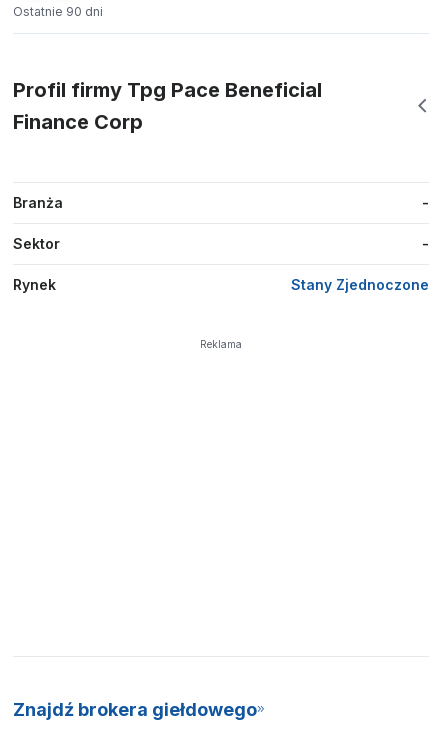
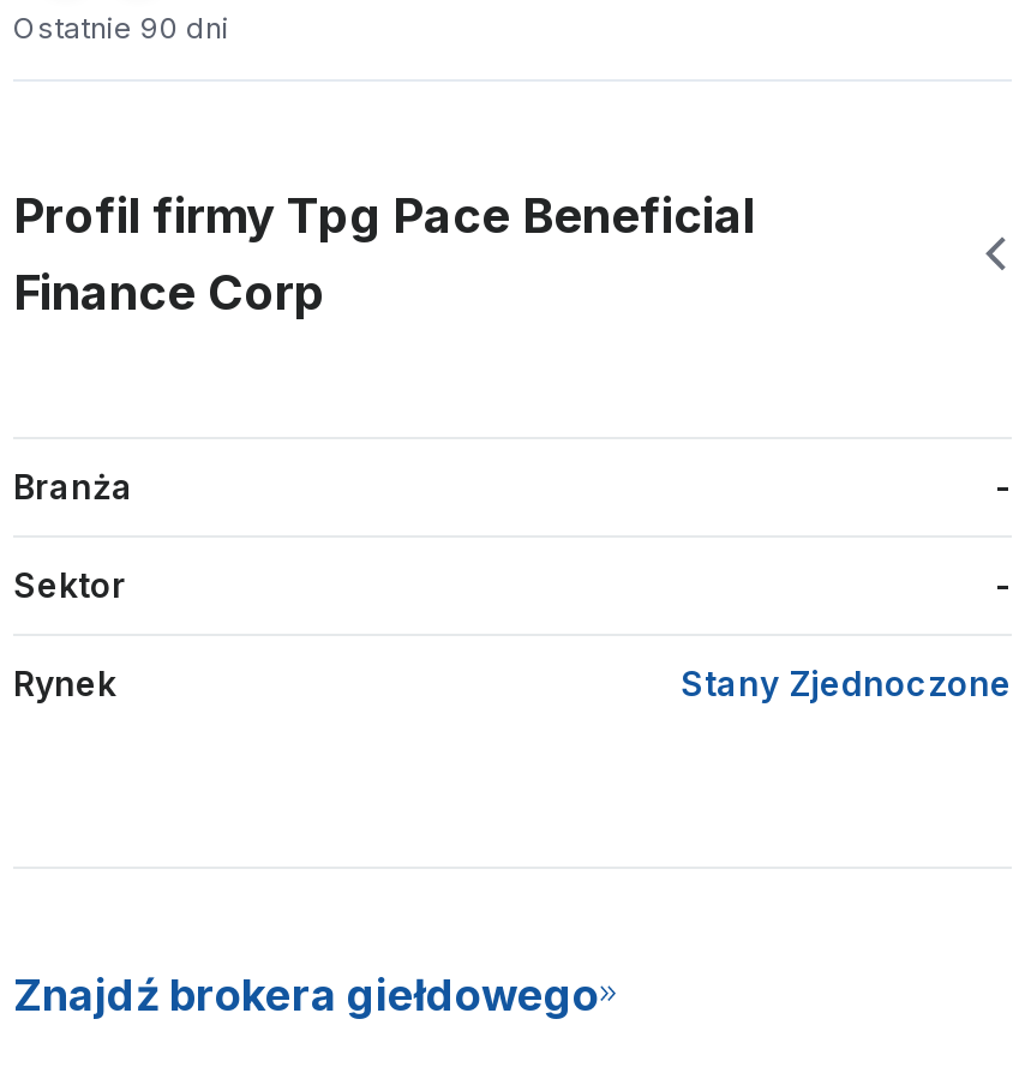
[200,338,242,350] Reklama -> none

